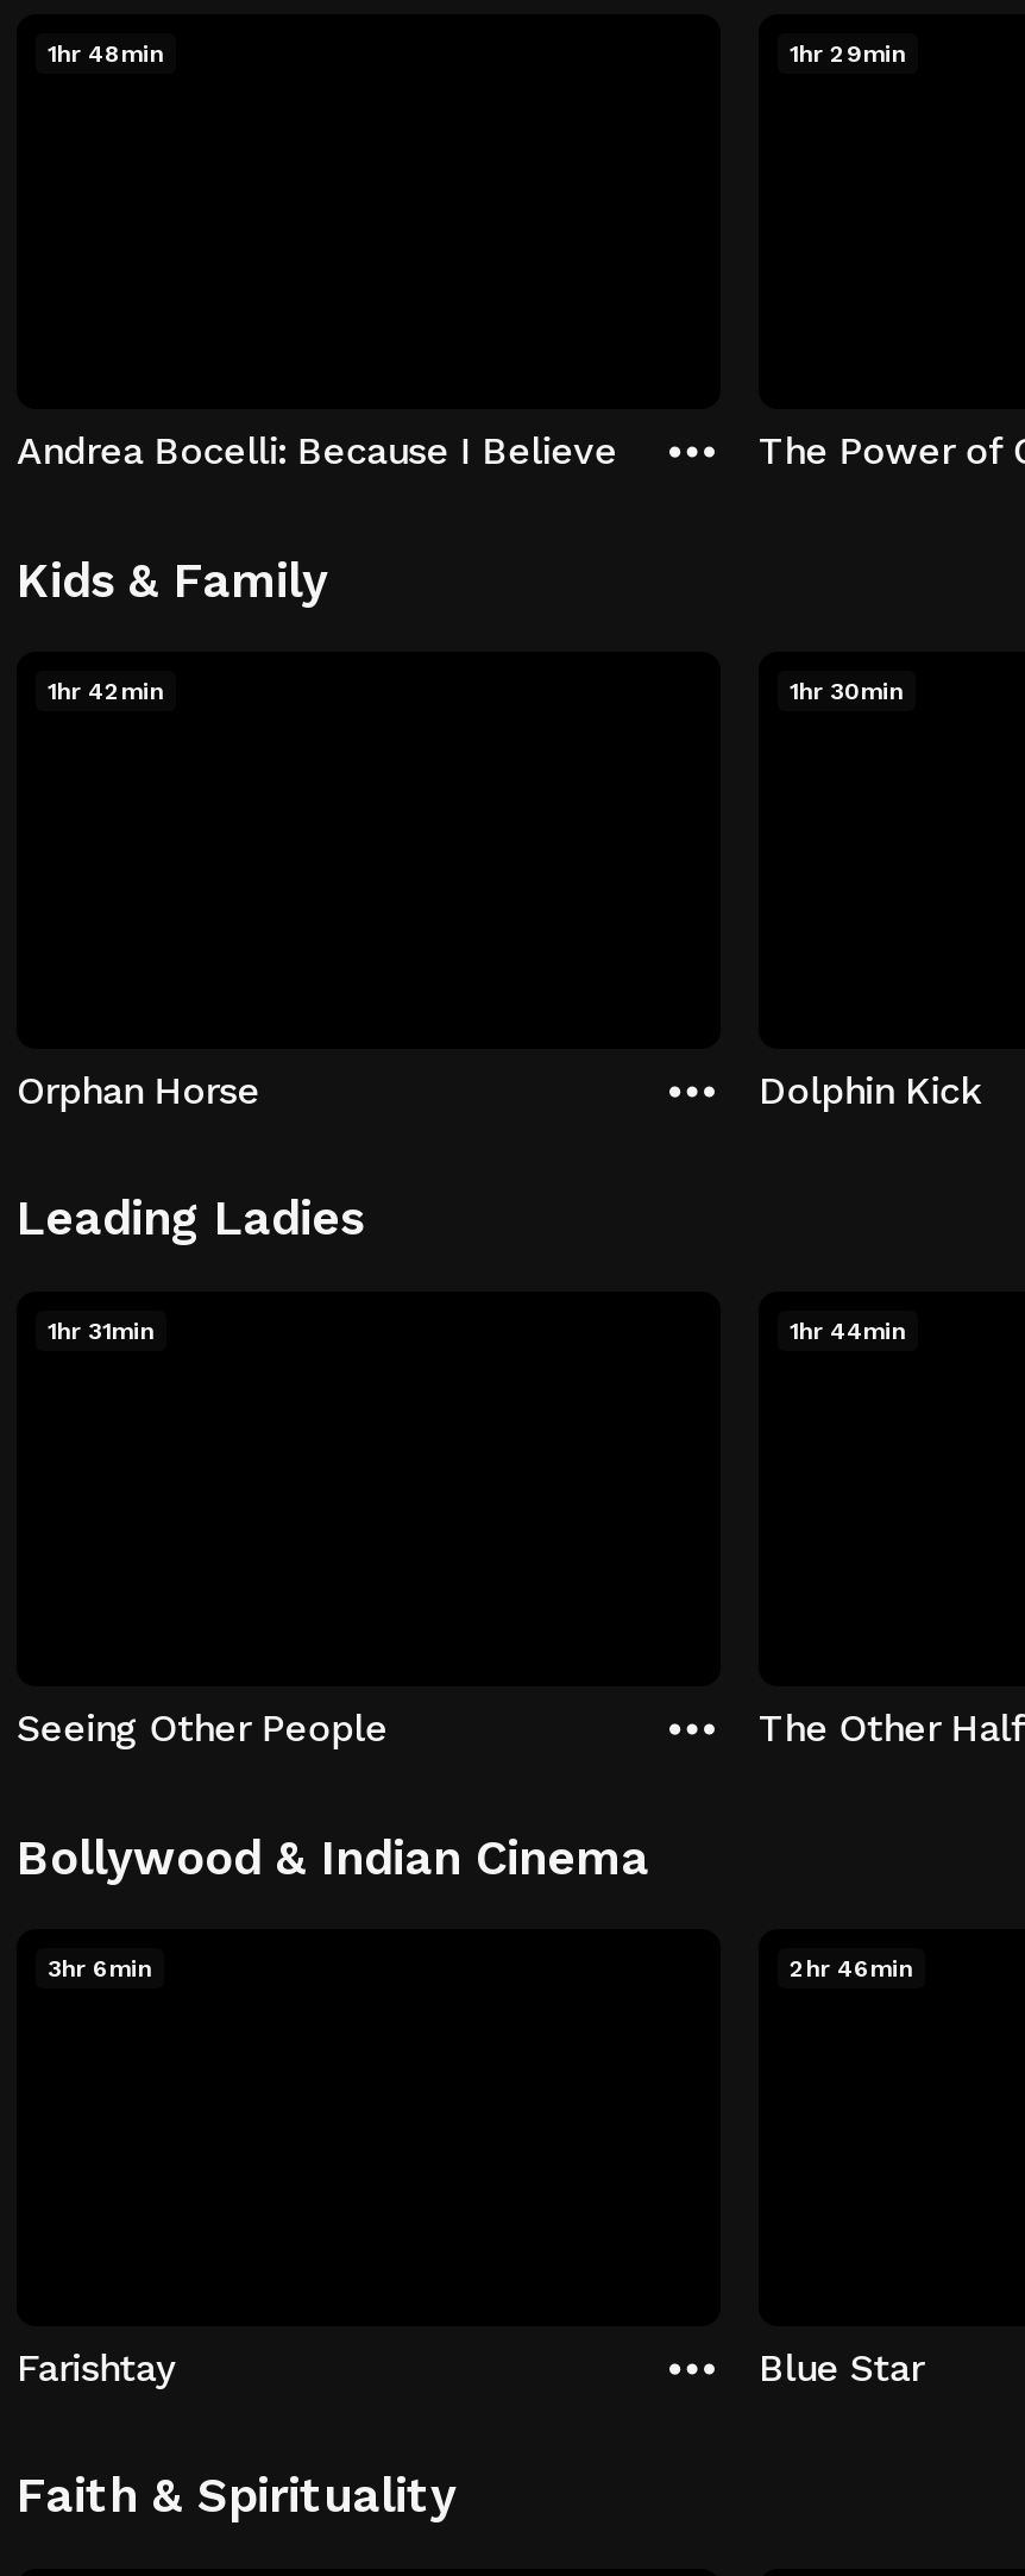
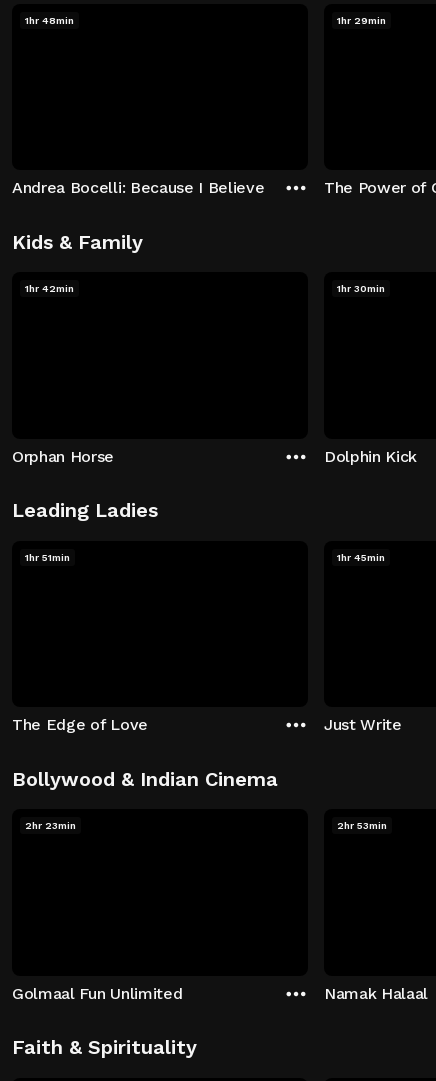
[48,1317,155,1343] 1hr 31min -> [25,551,70,562] 1hr 51min
[790,1317,906,1343] 1hr 44min -> [337,551,385,562] 1hr 45min
[17,1705,387,1751] Seeing Other People -> [12,715,148,734] The Edge of Love
[759,1705,1025,1751] The Other Half -> [324,715,402,734] Just Write
[48,1955,152,1981] 3hr 6min -> [25,820,76,831] 2hr 23min
[790,1955,913,1981] 2hr 46min -> [337,820,387,831] 2hr 53min
[17,2344,174,2389] Farishtay -> [12,983,182,1002] Golmaal Fun Unlimited
[759,2344,923,2389] Blue Star -> [324,983,428,1002] Namak Halaal

